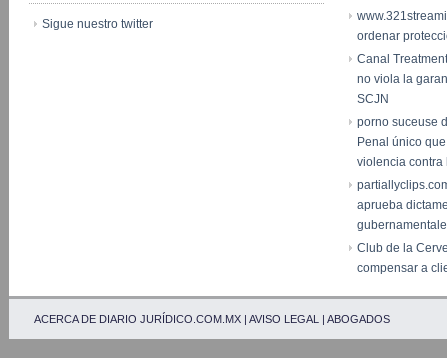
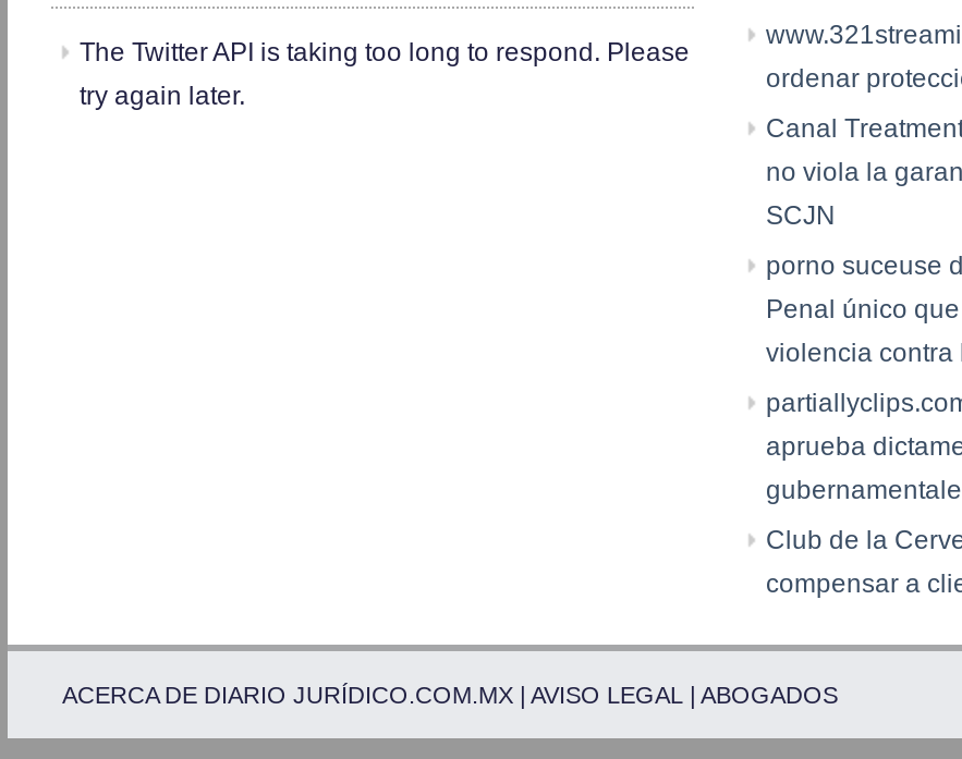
[42,17,153,31] Sigue nuestro twitter -> [80,37,690,111] The Twitter API is taking too long to respond. Please | try again later.

